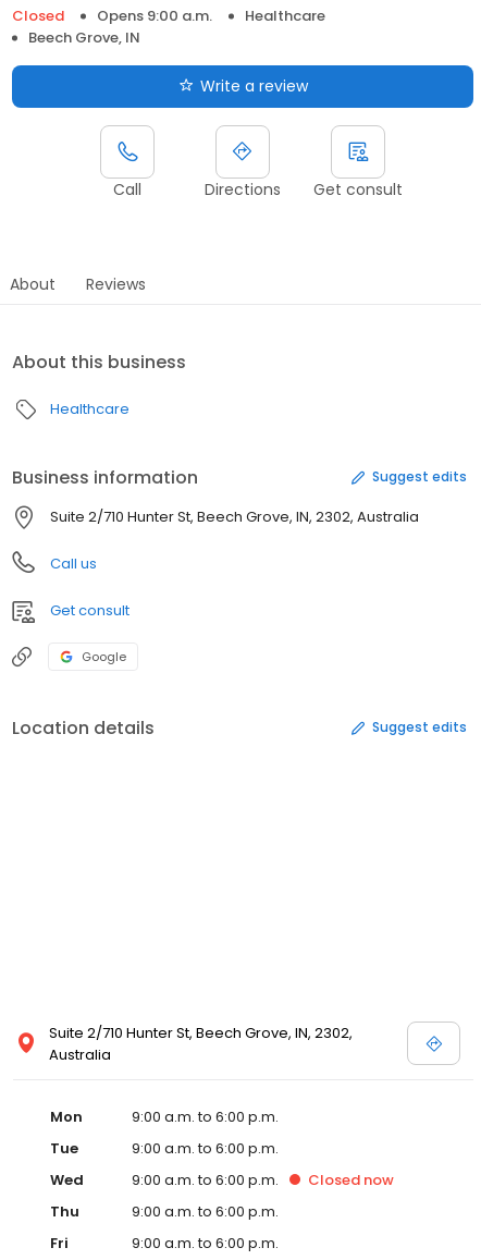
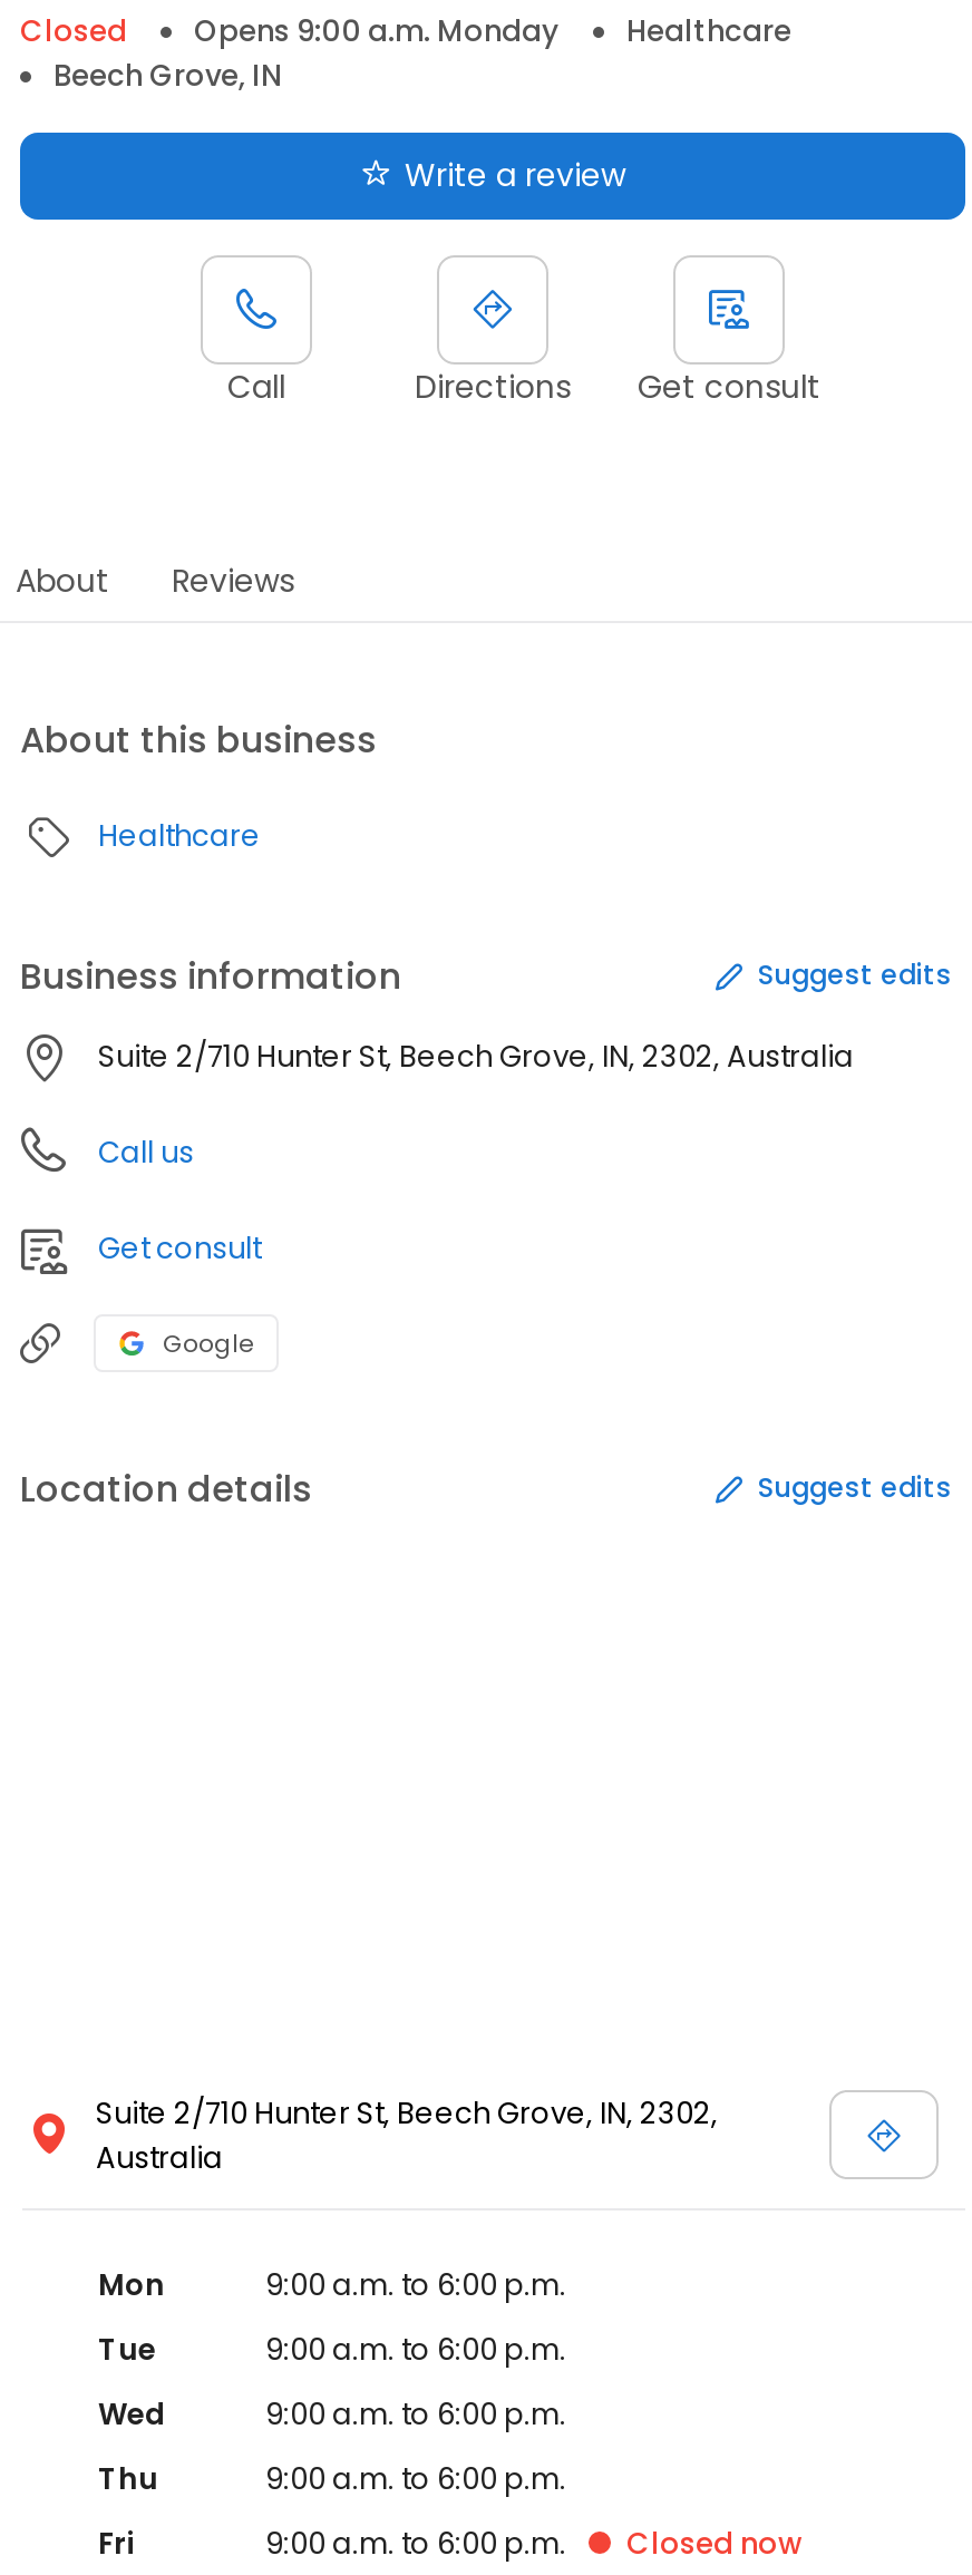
[97,5,212,26] Opens 9:00 a.m. -> [194,10,560,52] Opens 9:00 a.m. Monday
moved [308,1170,394,1190] -> [626,2522,803,2565]: Closed now

